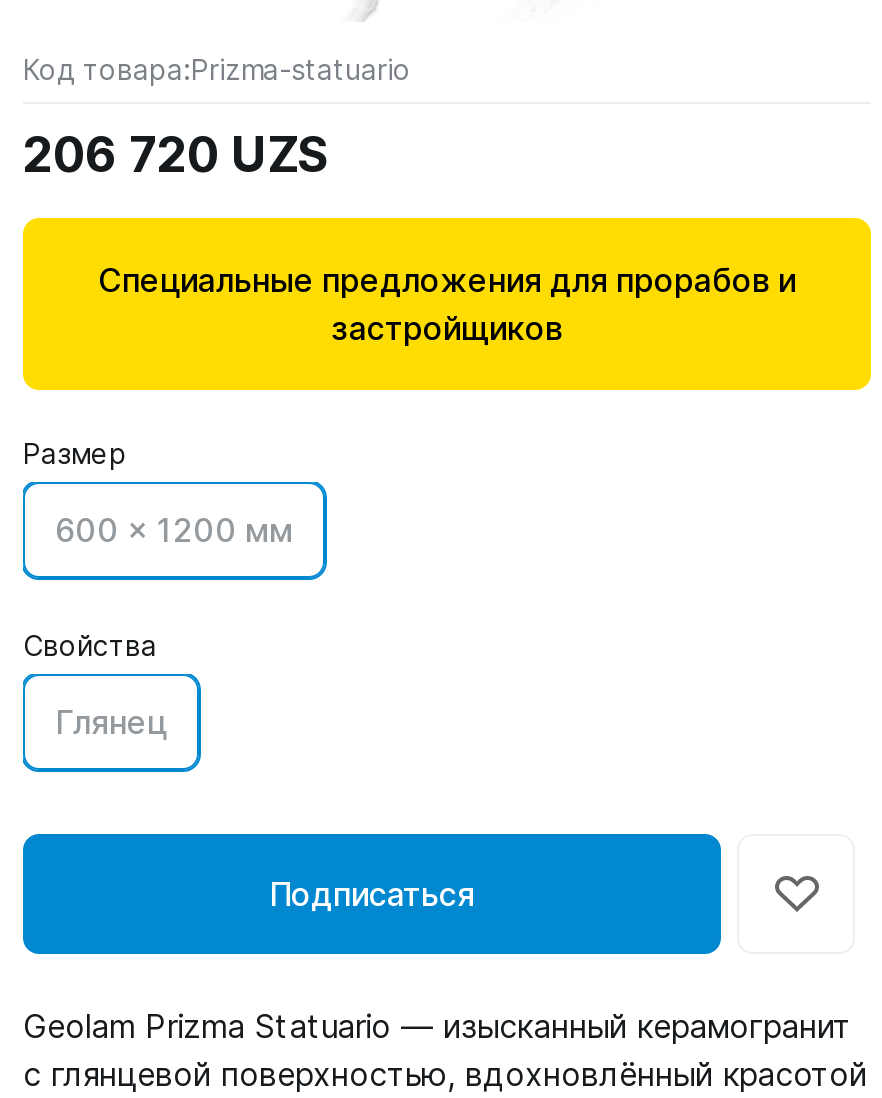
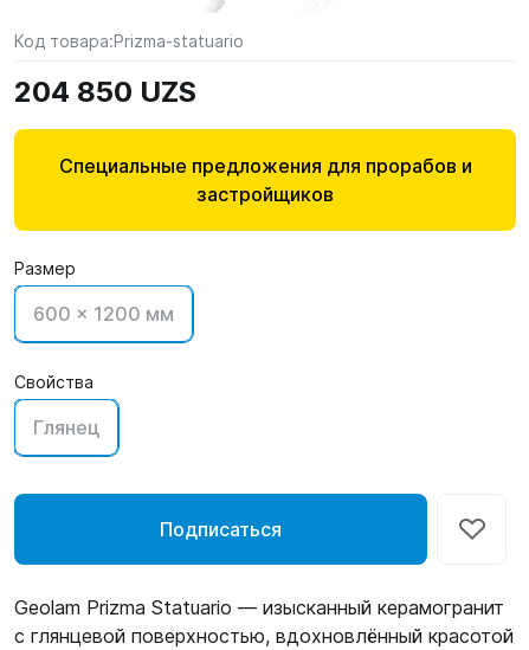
[23,126,327,184] 206 720 UZS -> [14,75,196,109] 204 850 UZS

